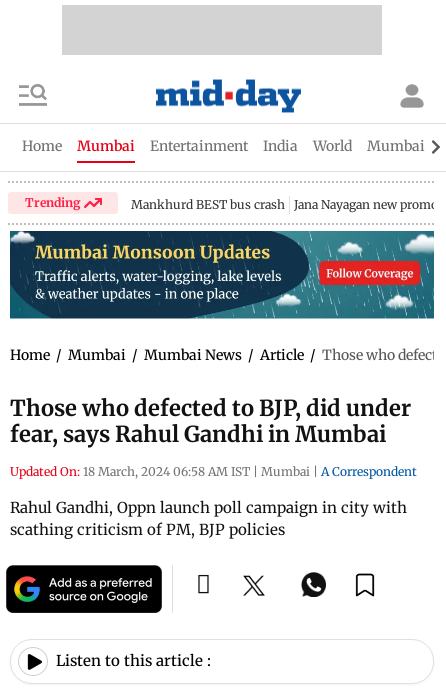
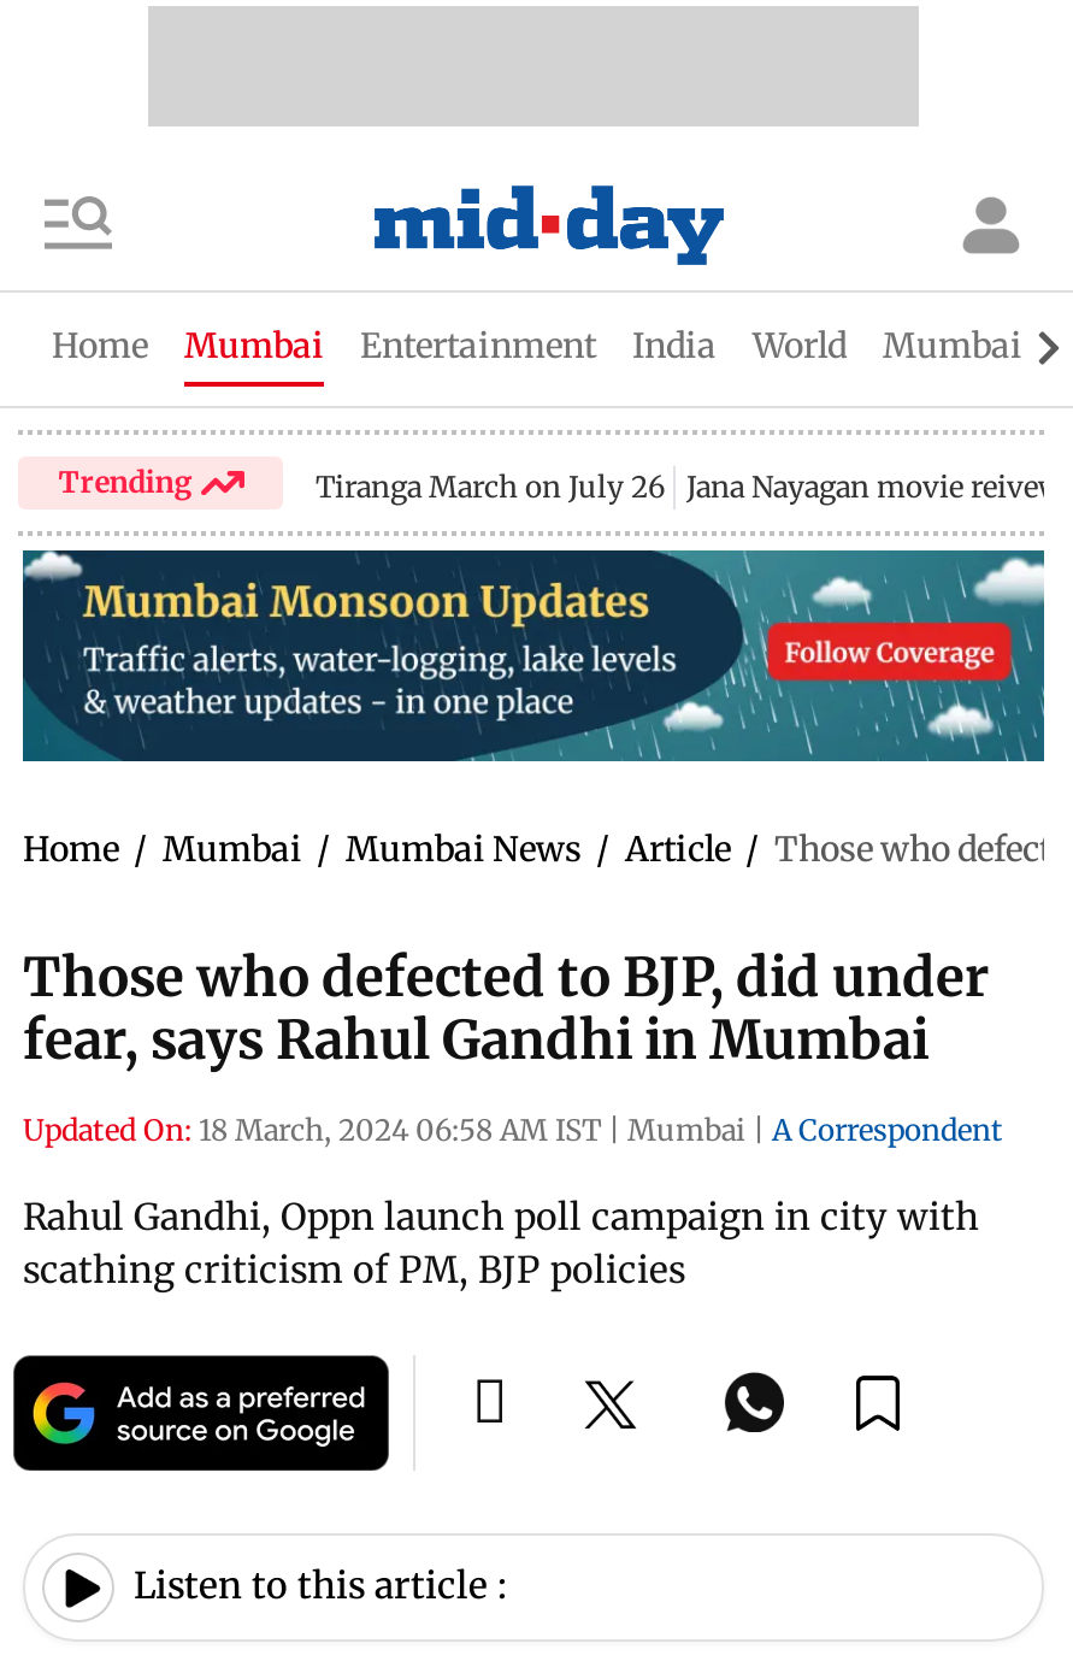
[131,197,438,212] Mankhurd BEST bus crash Jana Nayagan new promo -> [316,469,1062,505] Tiranga March on July 26 Jana Nayagan movie reivew

